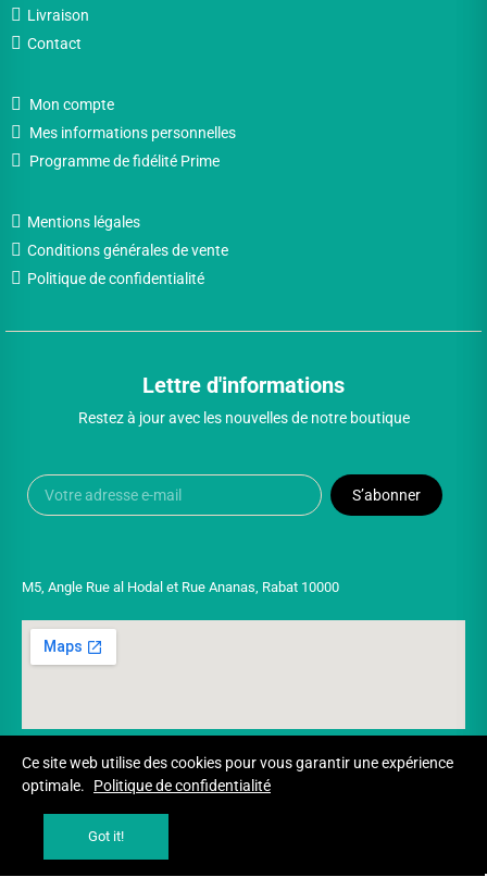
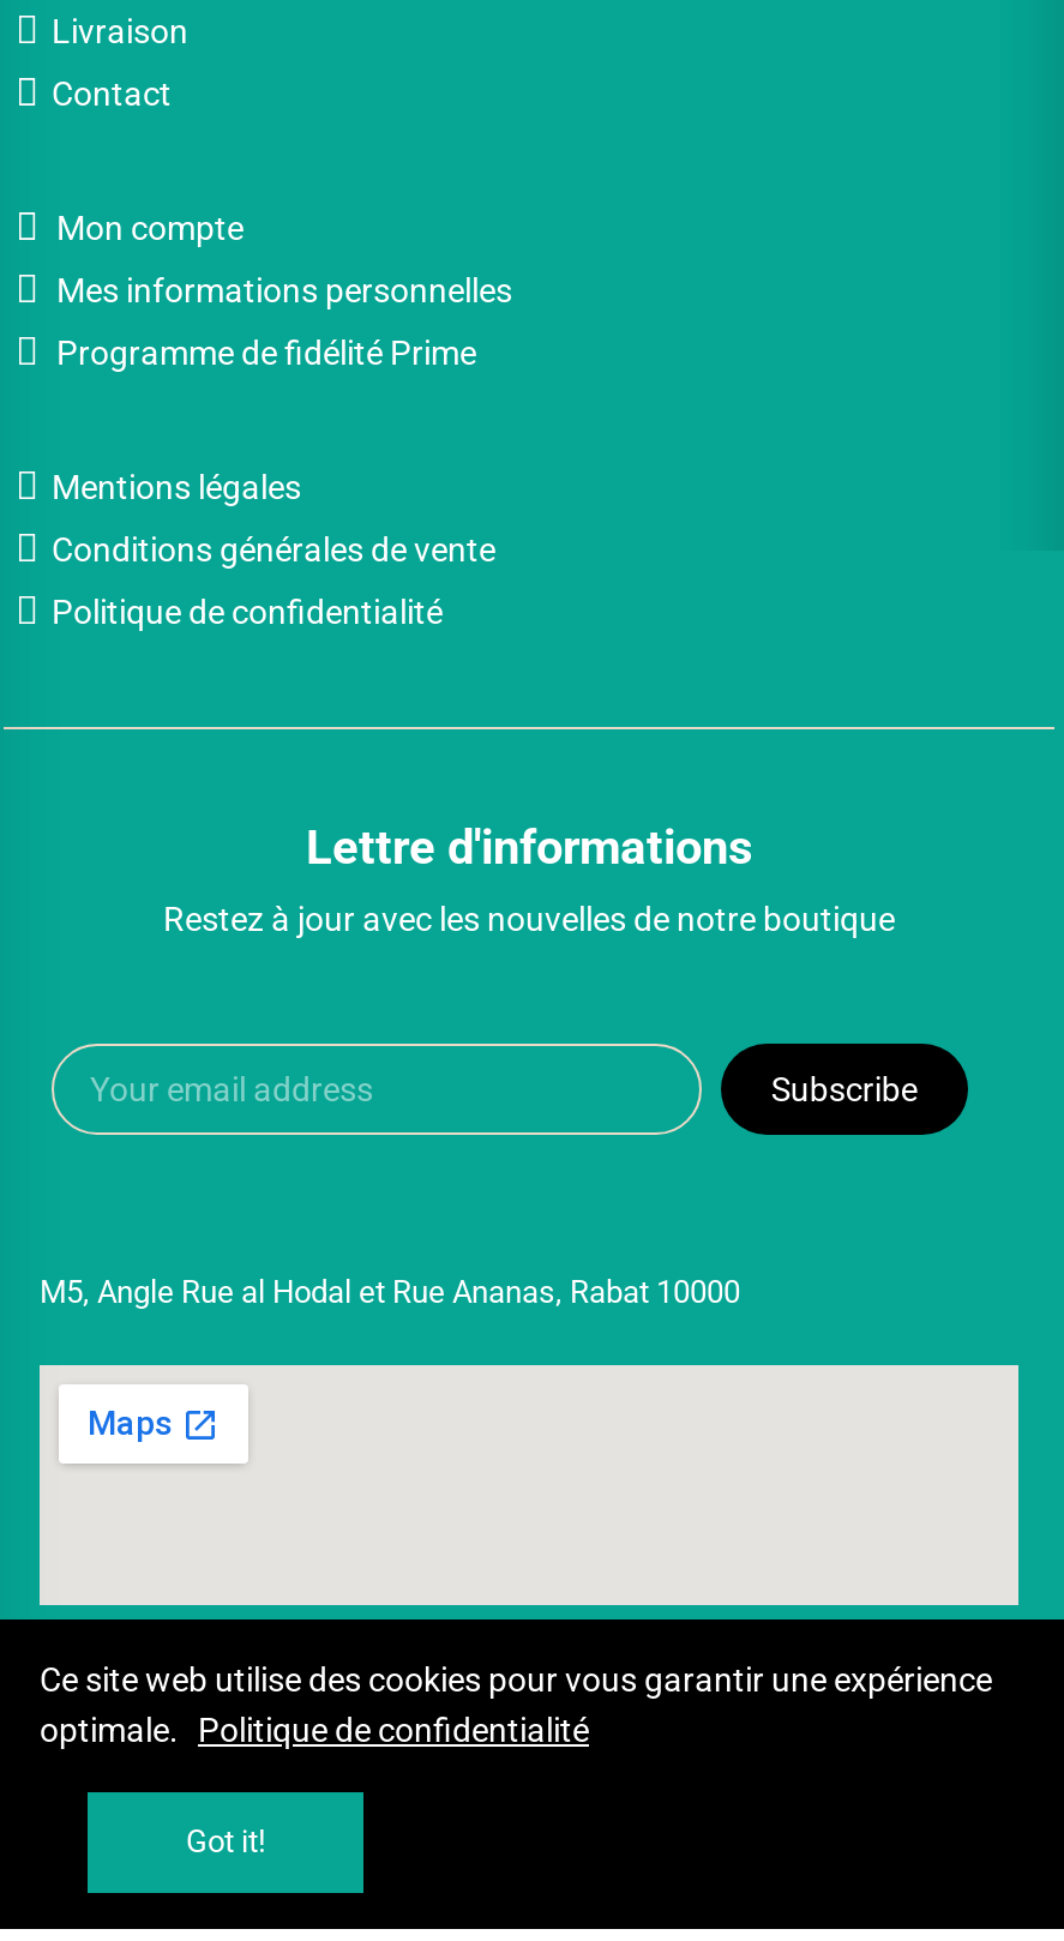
[352,486,420,503] S’abonner -> [771,1069,917,1107] Subscribe

